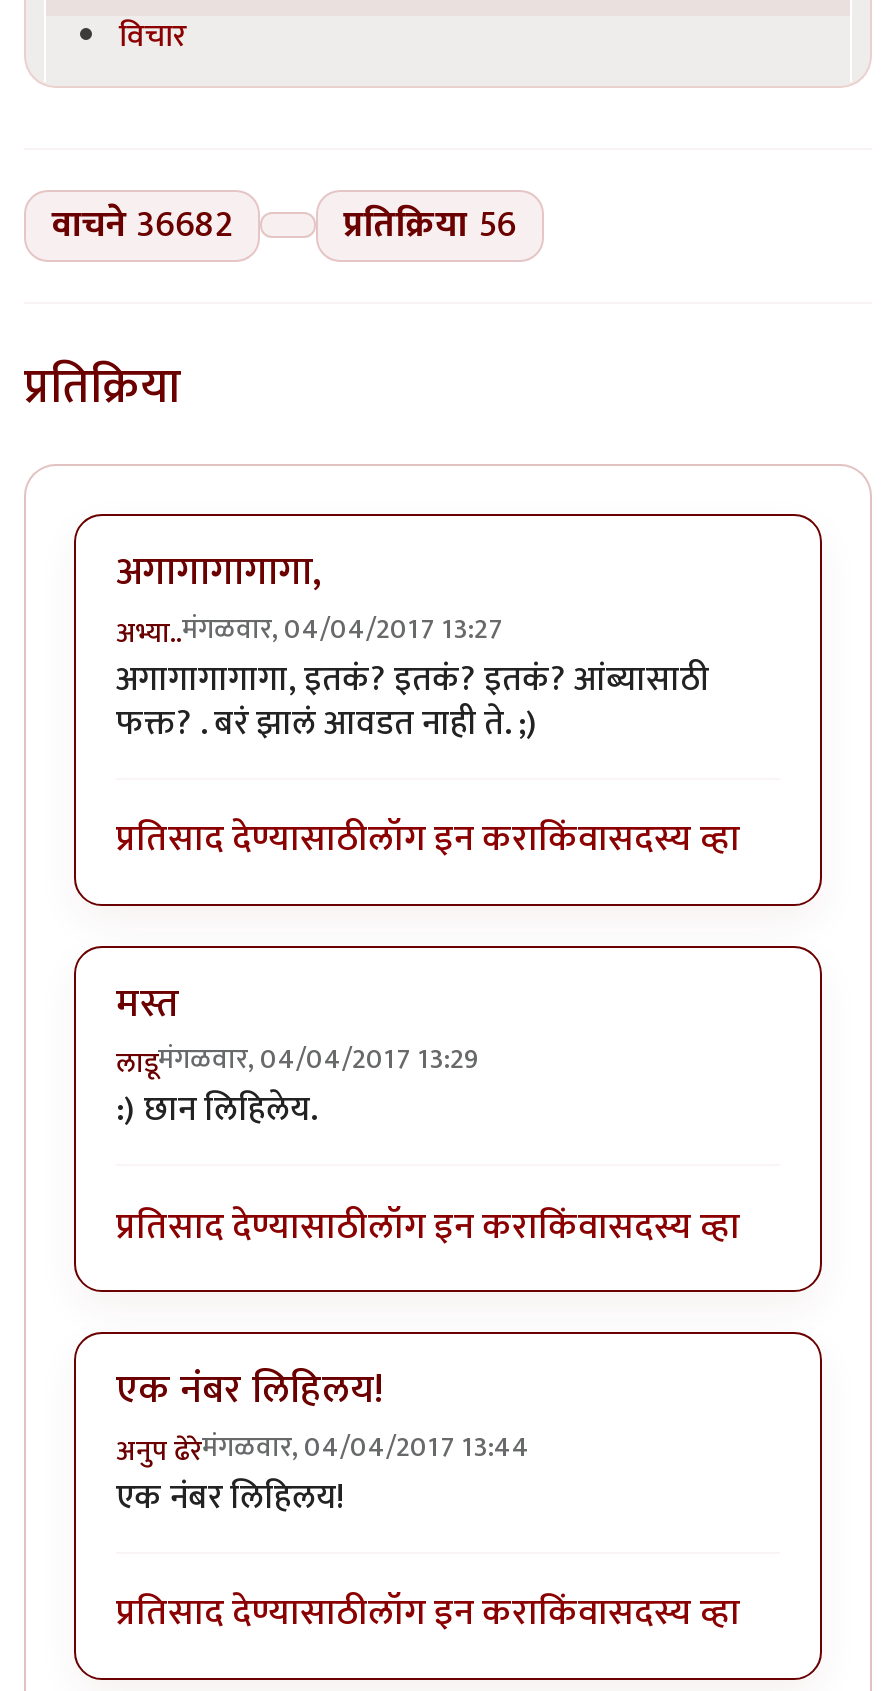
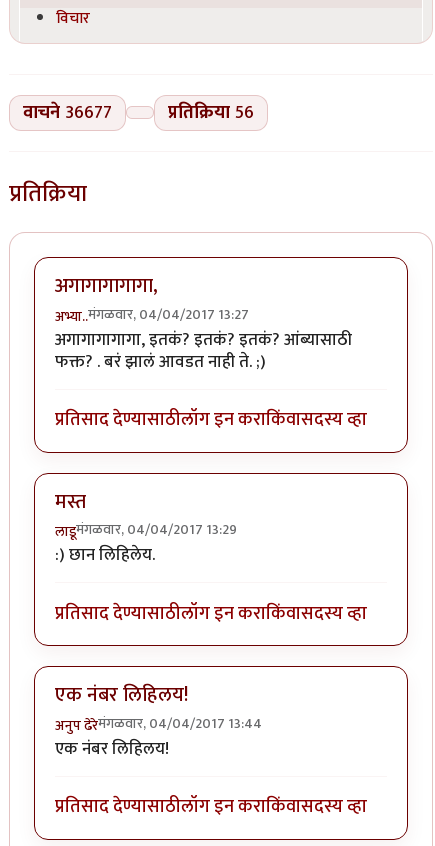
[52,195,233,257] वाचने 36682 -> [23,97,112,128] वाचने 36677

